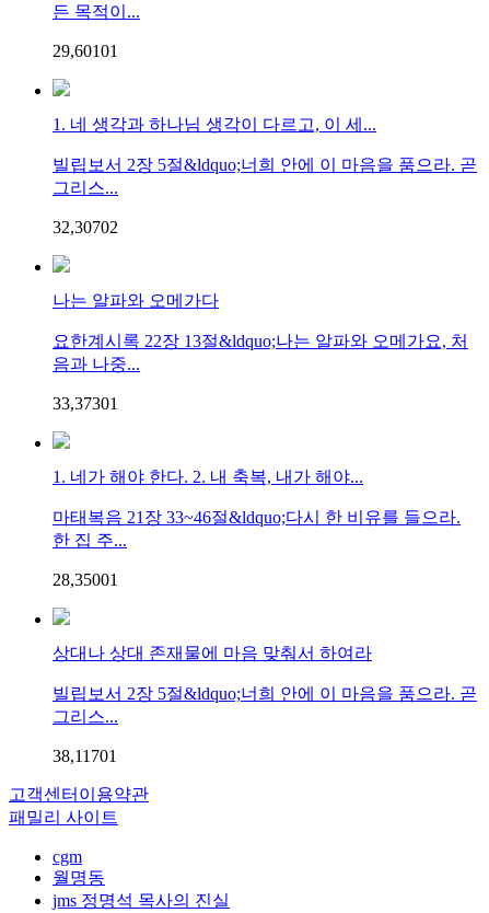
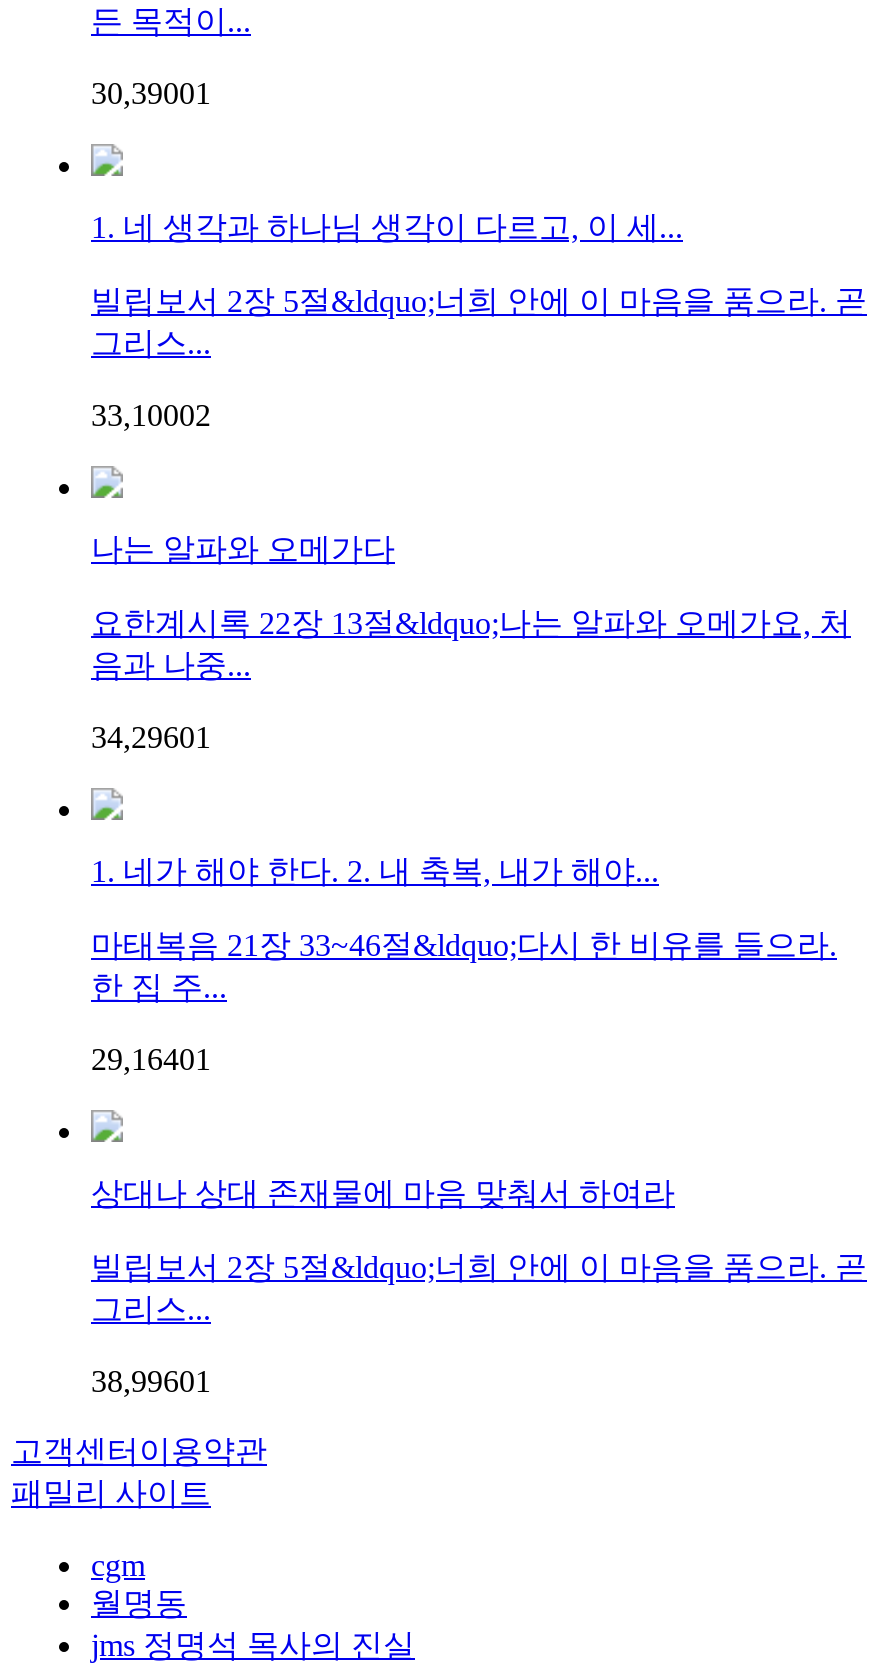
[53,42,118,61] 29,60101 -> [91,77,211,111] 30,39001
[53,218,118,237] 32,30702 -> [91,399,211,433] 33,10002
[53,395,118,413] 33,37301 -> [91,721,211,755] 34,29601
[53,571,118,589] 28,35001 -> [91,1043,211,1077] 29,16401
[53,747,117,766] 38,11701 -> [91,1365,211,1399] 38,99601

